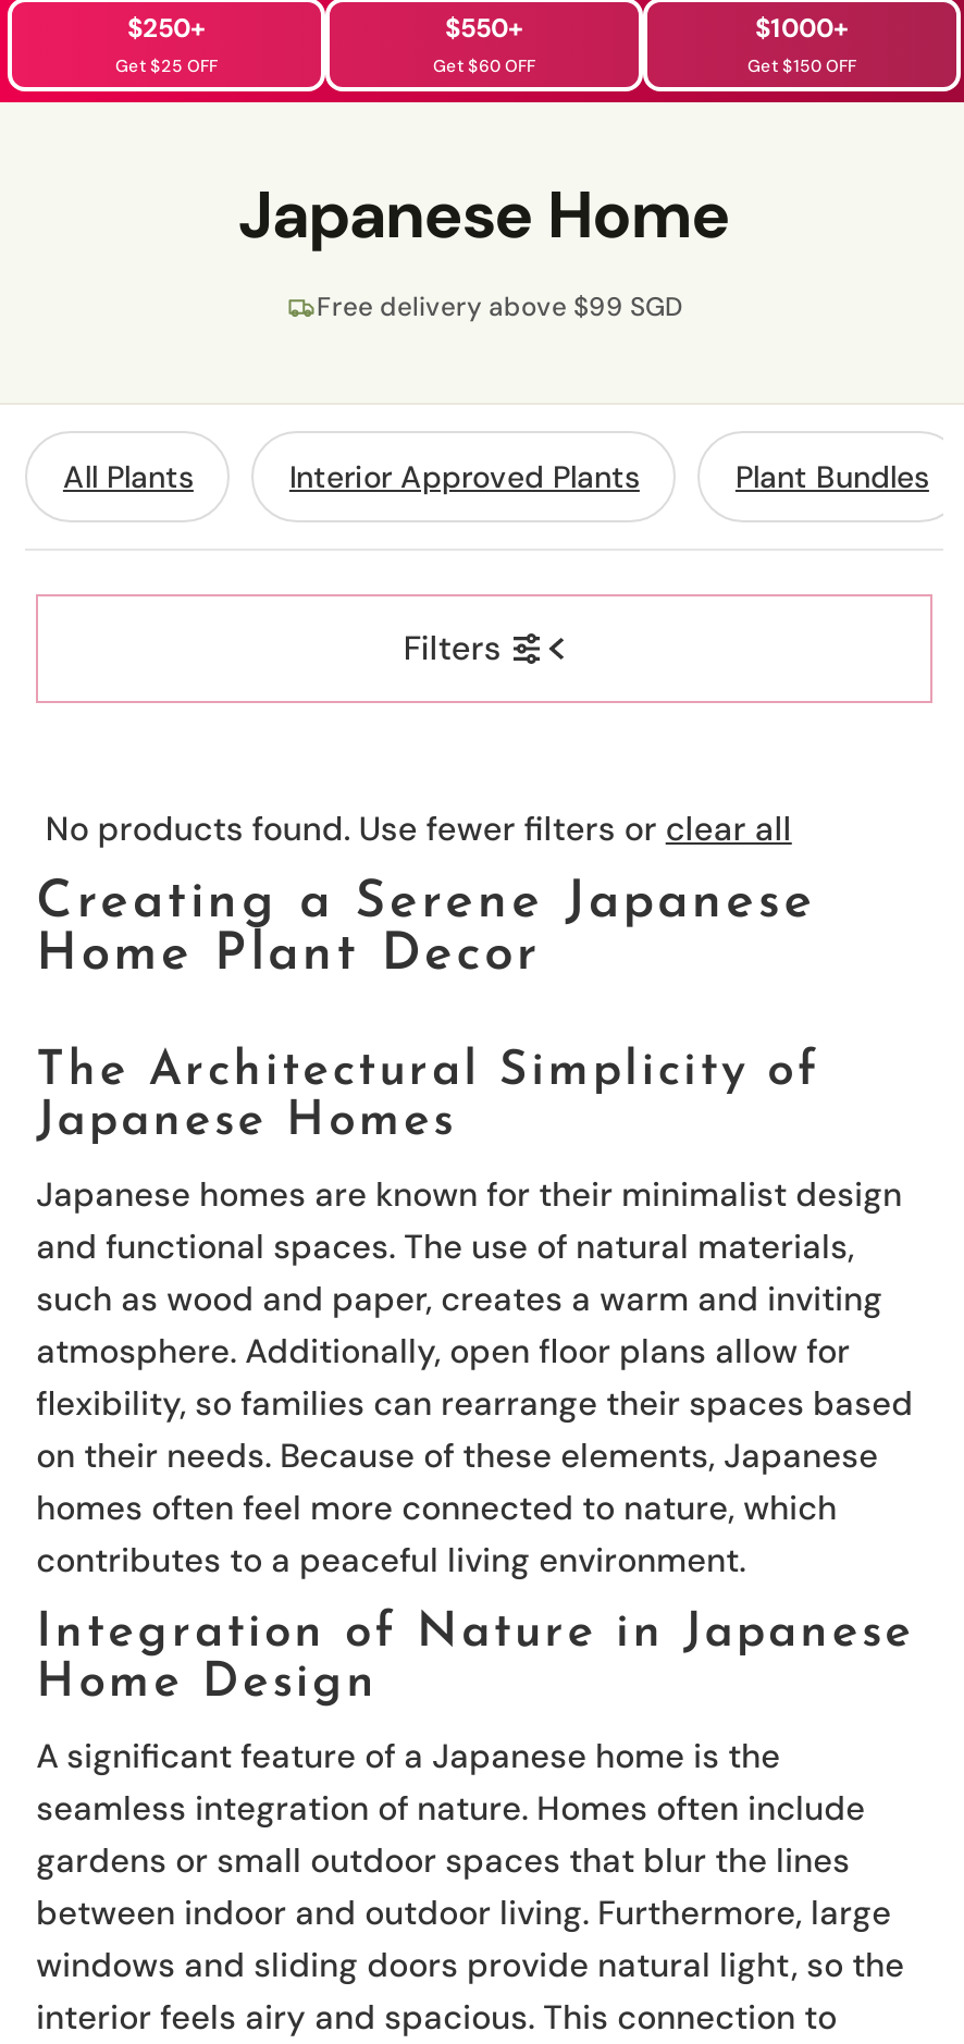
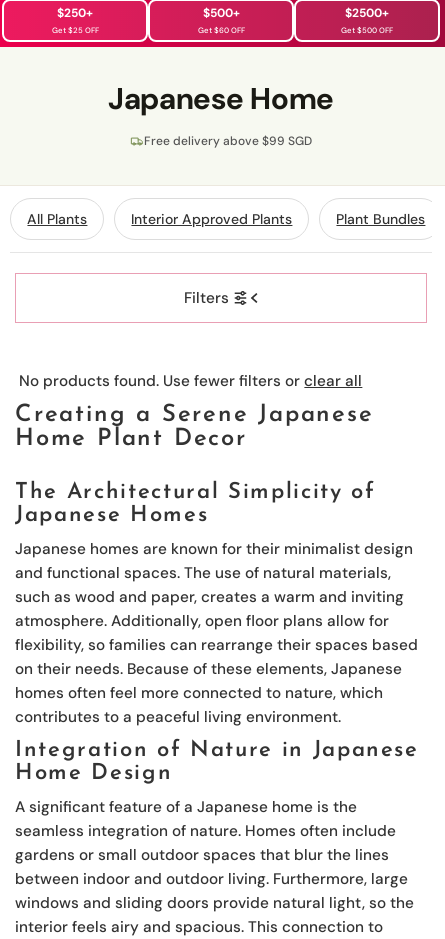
[445,12,523,47] $550+ -> [202,5,239,21] $500+
[755,12,849,47] $1000+ -> [345,5,389,21] $2500+
[747,55,856,77] Get $150 OFF -> [341,25,393,35] Get $500 OFF

